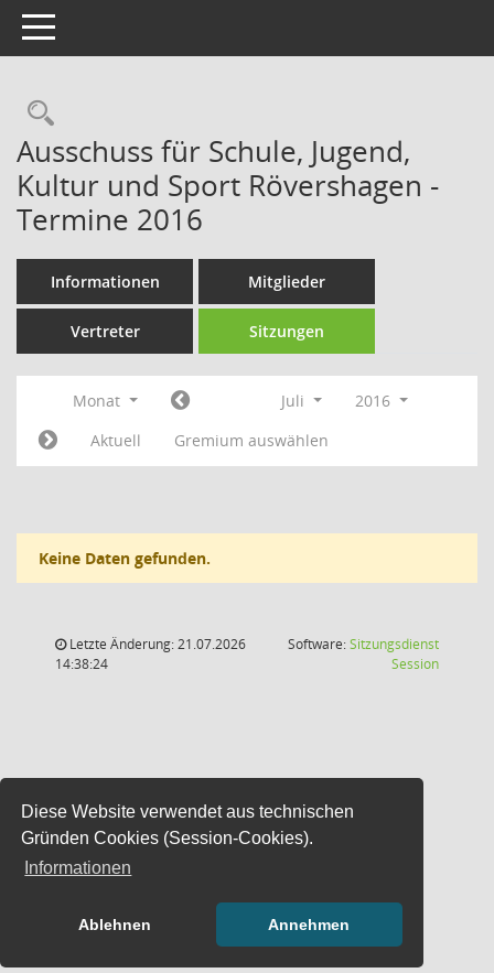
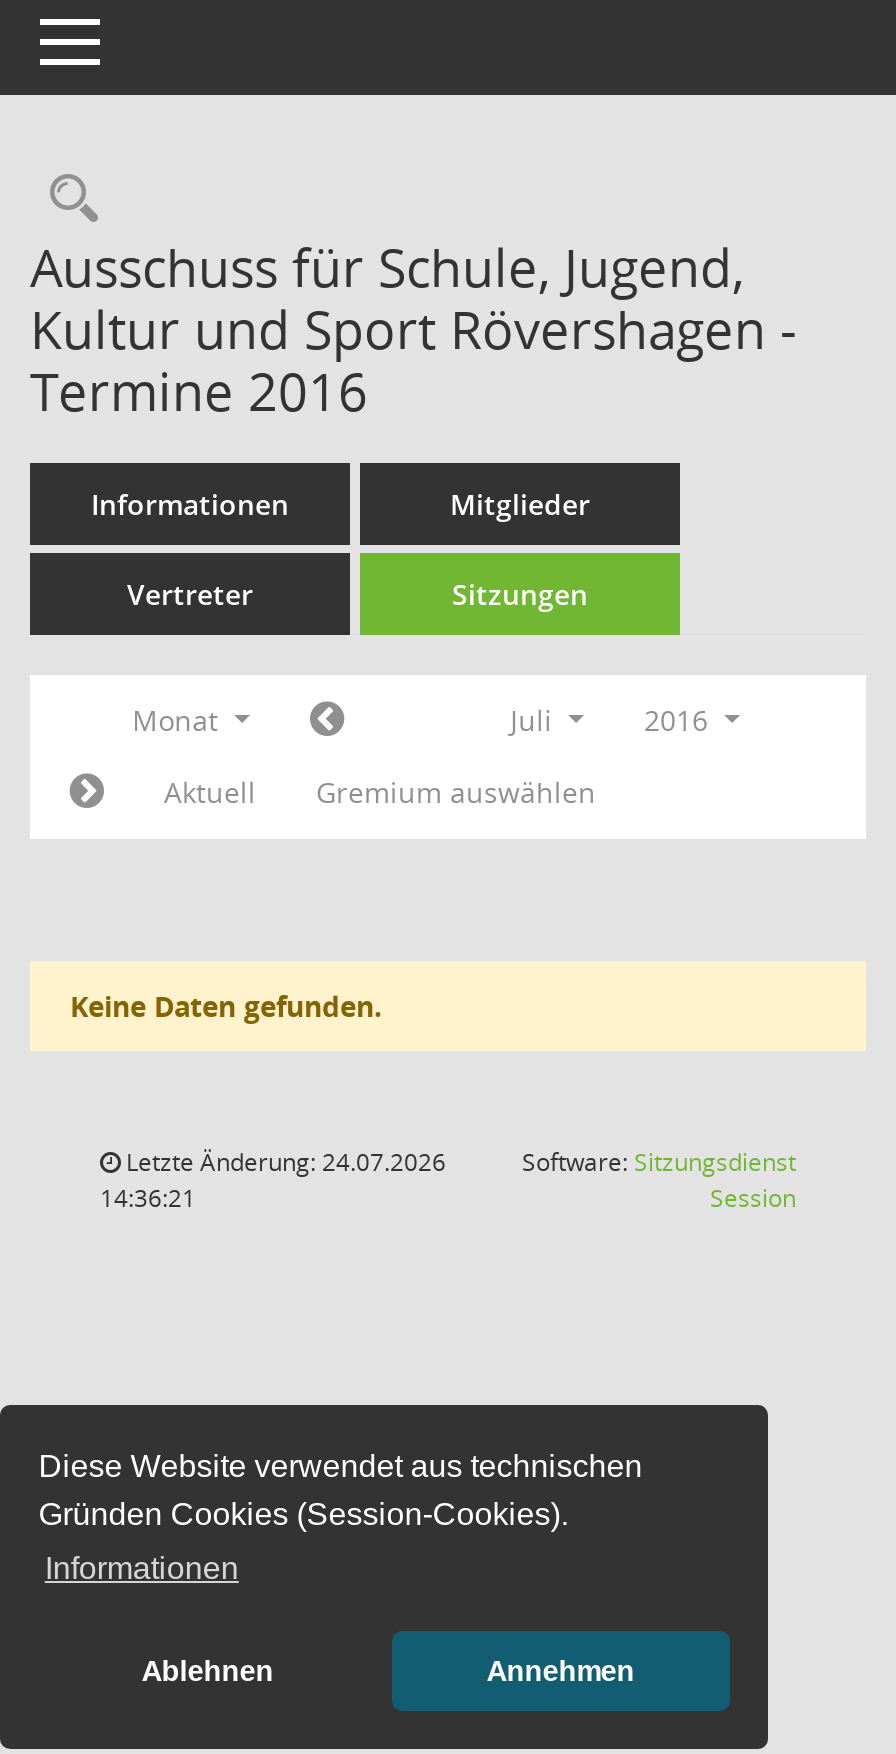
[66,635,246,653] Letzte Änderung: 21.07.2026 -> [120,1145,446,1179] Letzte Änderung: 24.07.2026
[55,655,108,673] 14:38:24 -> [100,1181,196,1215] 14:36:21

